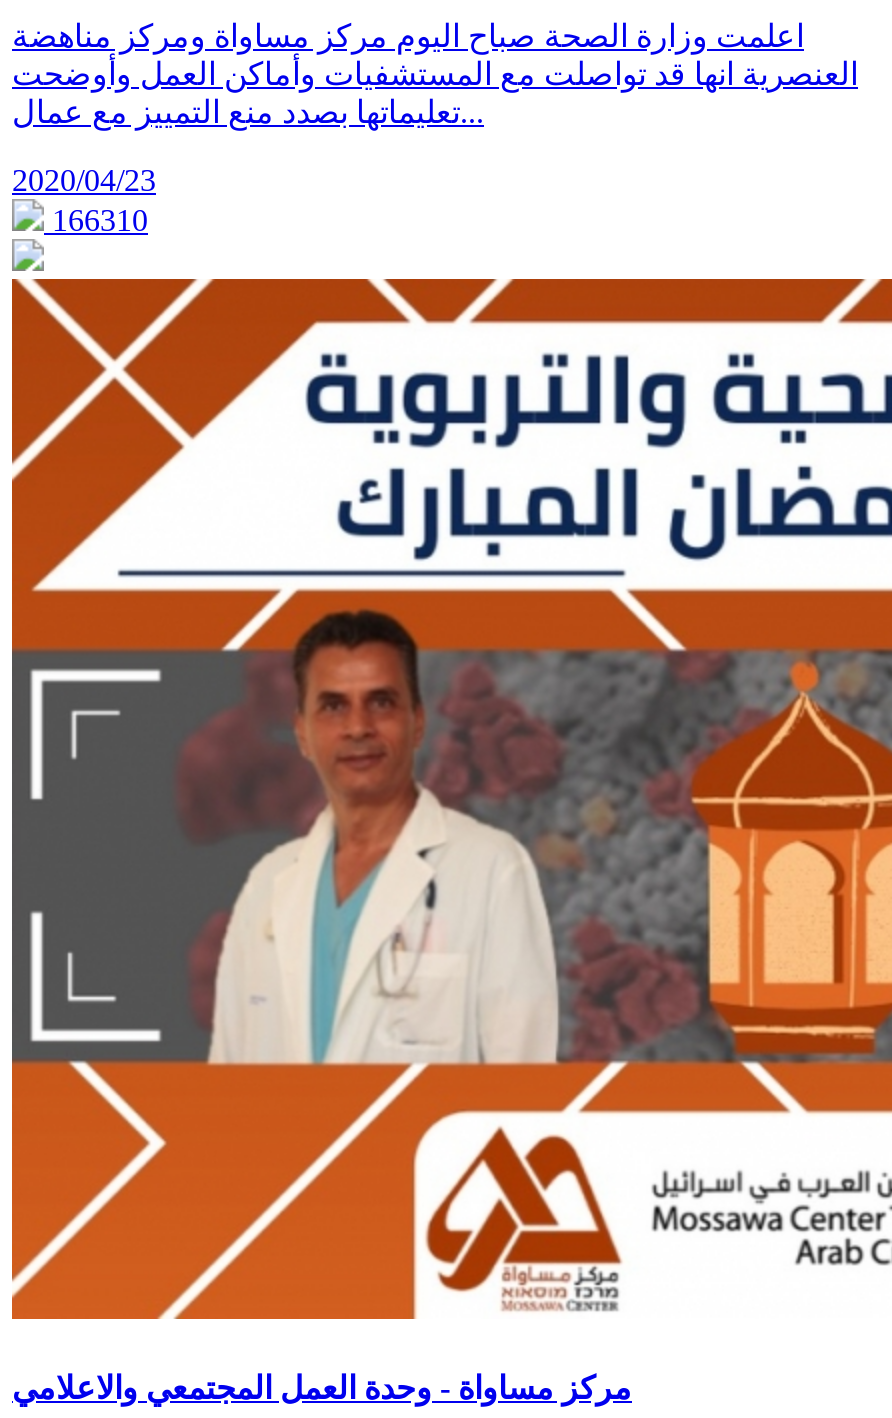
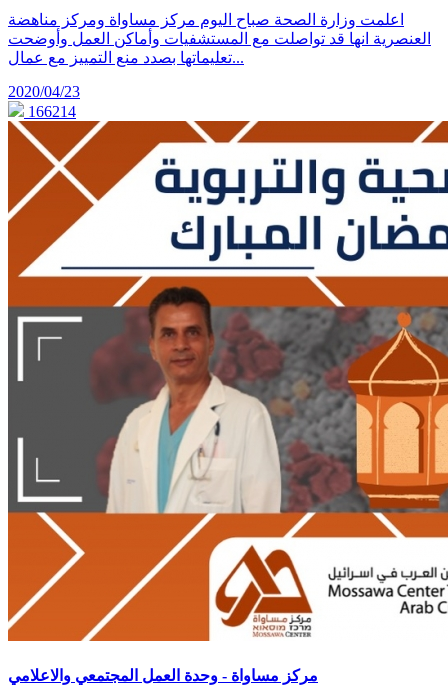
[44,203,148,237] 166310 -> [24,103,76,120] 166214

